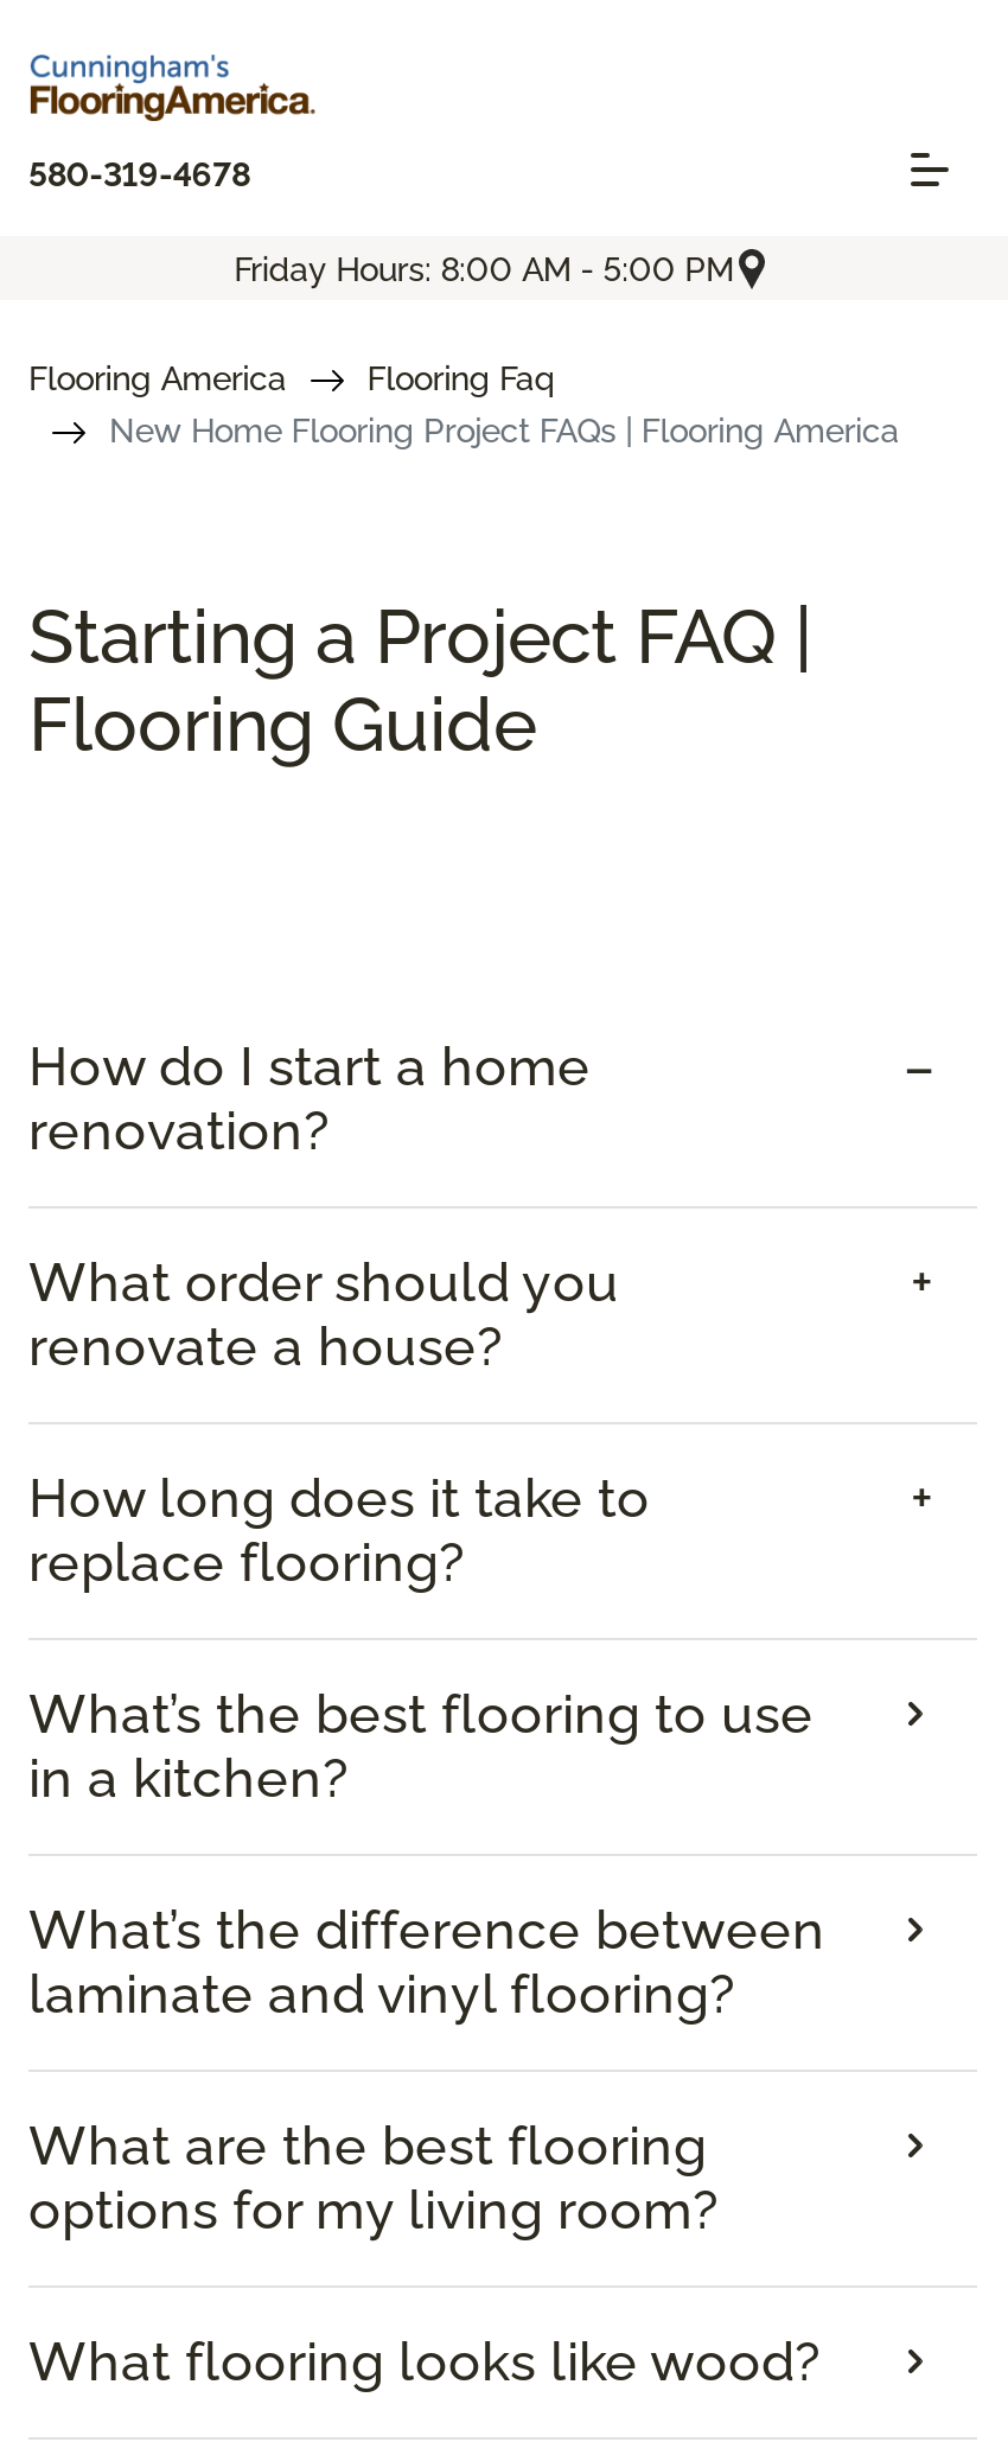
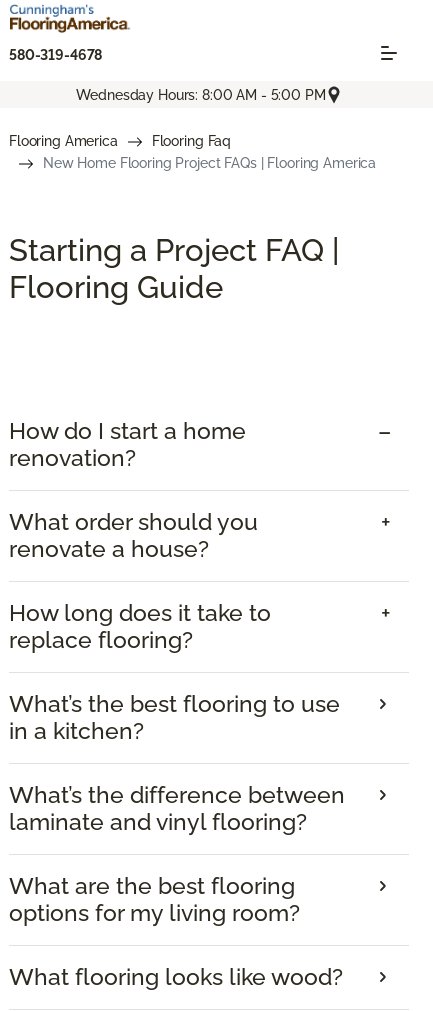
[234,250,734,287] Friday Hours: 8:00 AM - 5:00 PM -> [76,87,326,103] Wednesday Hours: 8:00 AM - 5:00 PM

